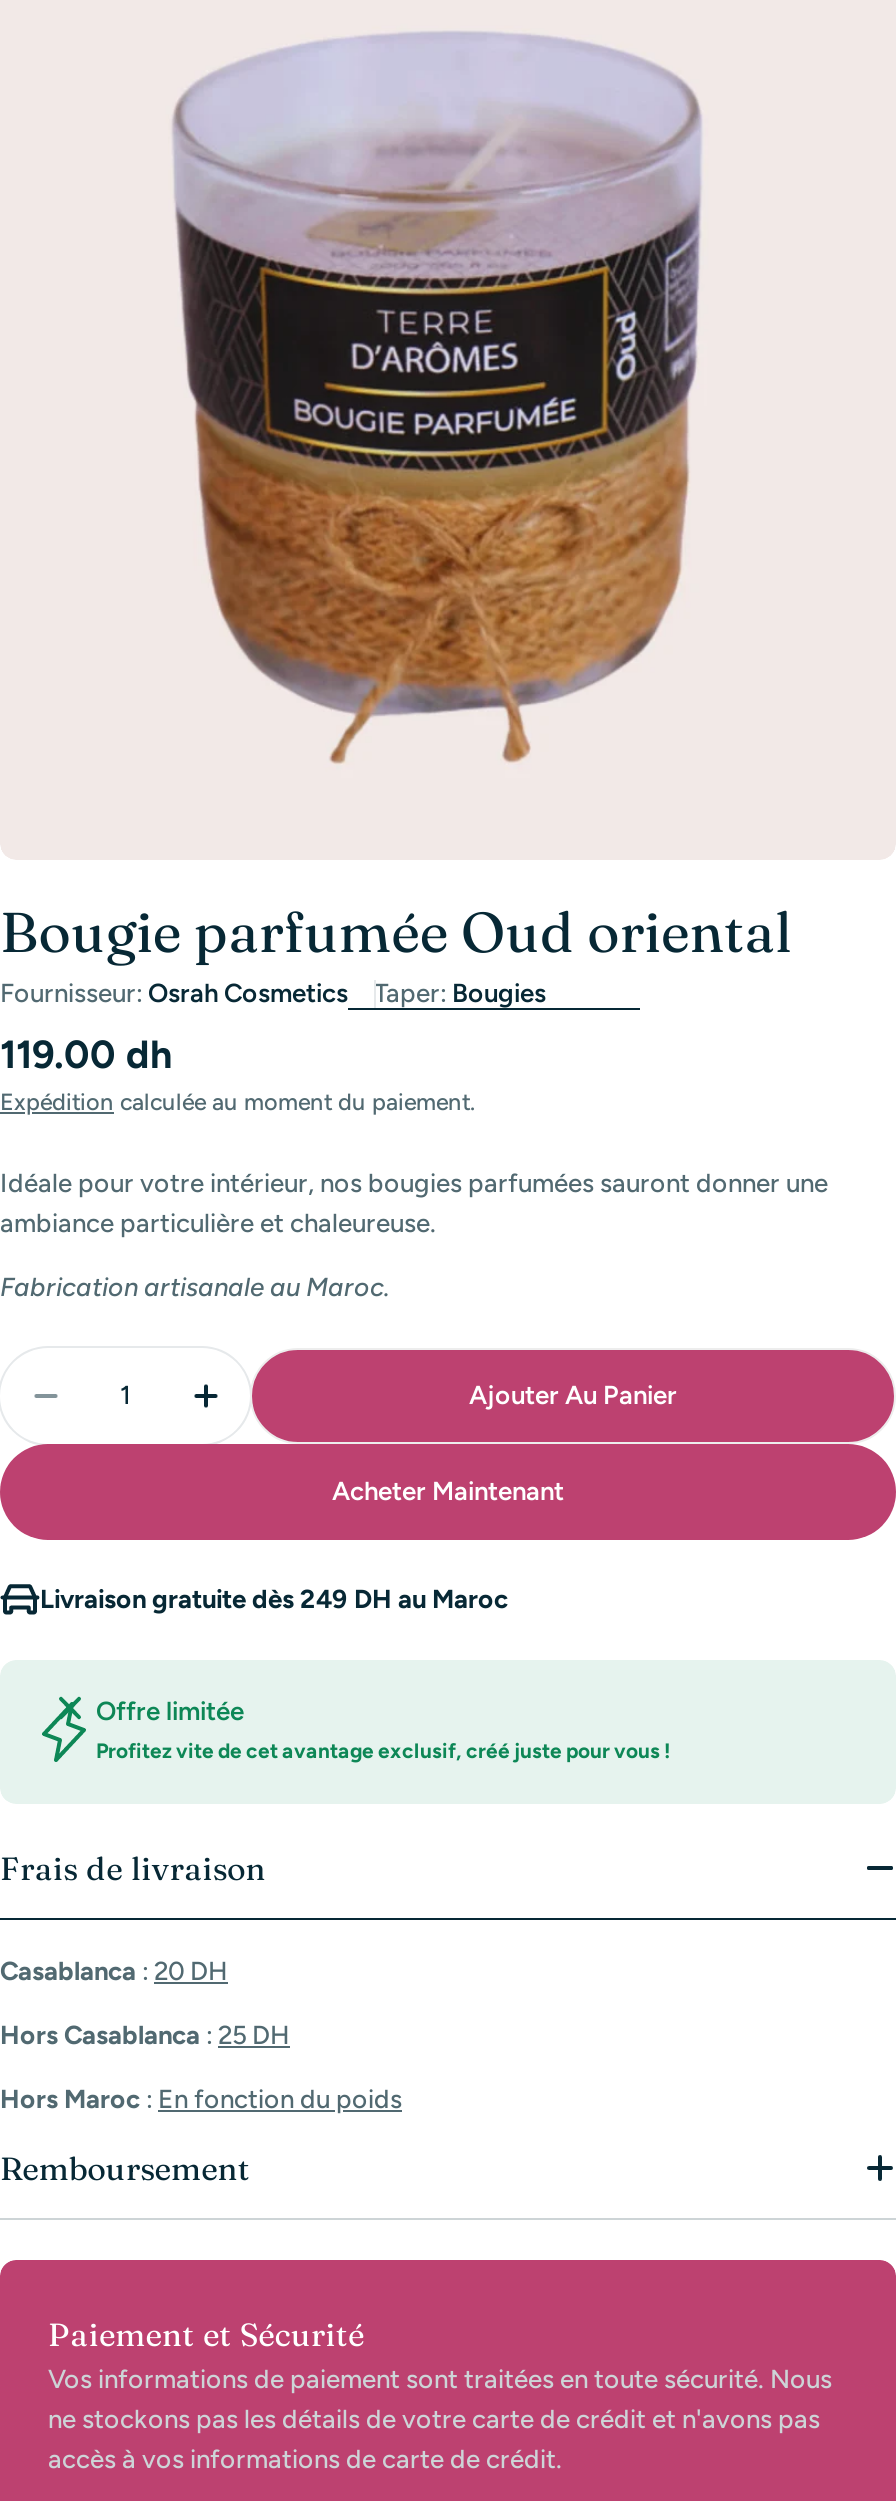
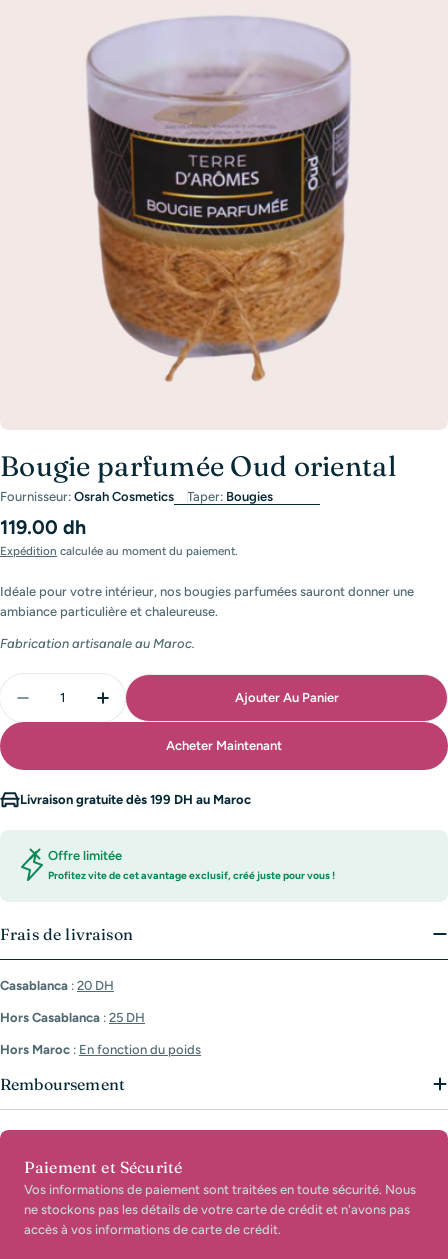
[40,1583,508,1613] Livraison gratuite dès 249 DH au Maroc -> [20,792,251,807] Livraison gratuite dès 199 DH au Maroc

